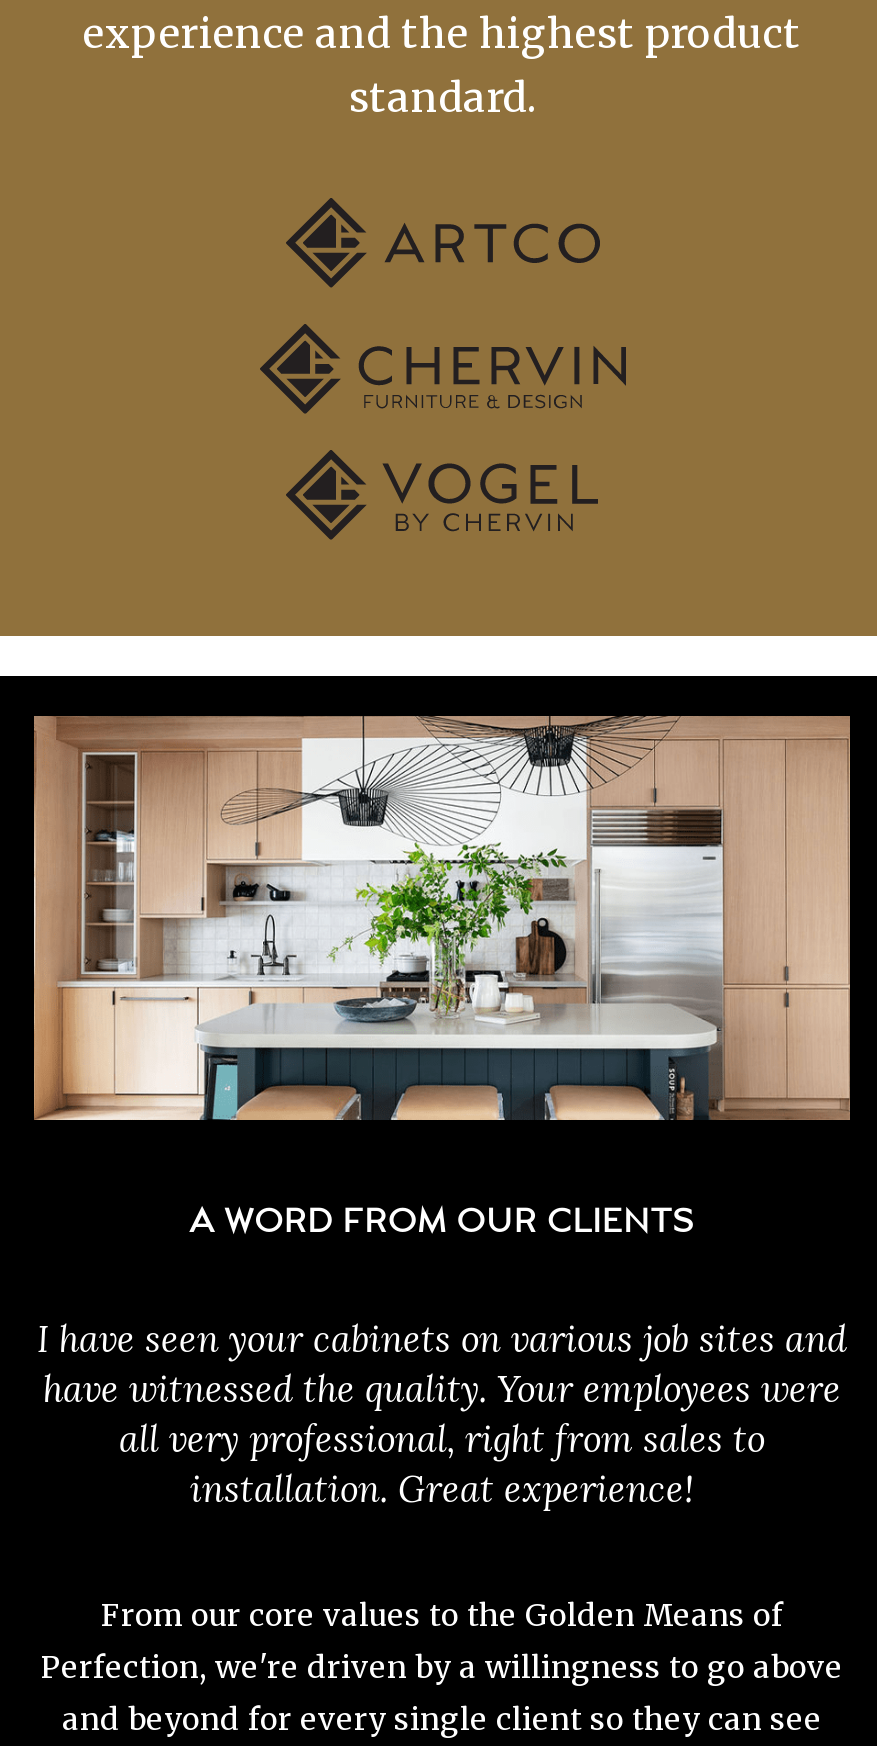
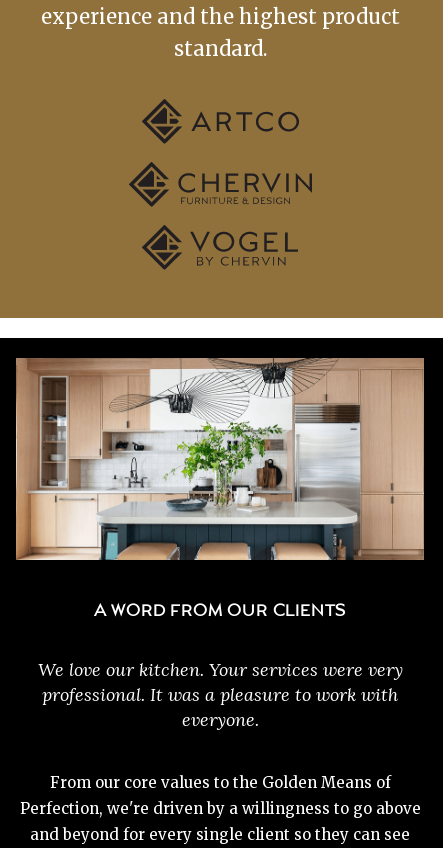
[37,1316,847,1512] I have seen your cabinets on various job sites and | have witnessed the quality. Your employees were | all very professional, right from sales to | installation. Great experience! -> [37,658,402,731] We love our kitchen. Your services were very | professional. It was a pleasure to work with | everyone.

